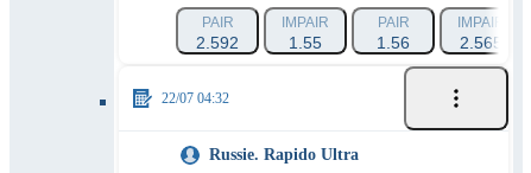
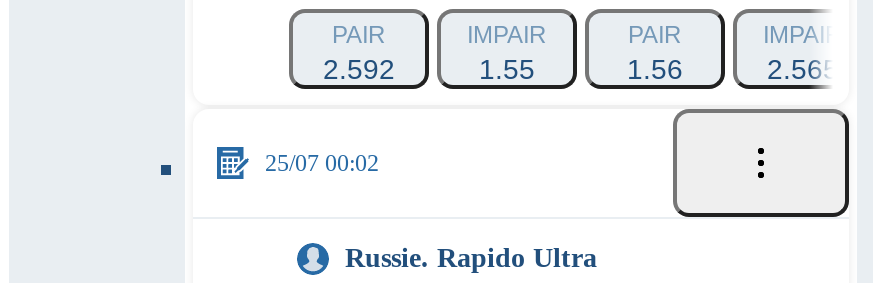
[162,90,229,107] 22/07 04:32 -> [265,149,379,177] 25/07 00:02

